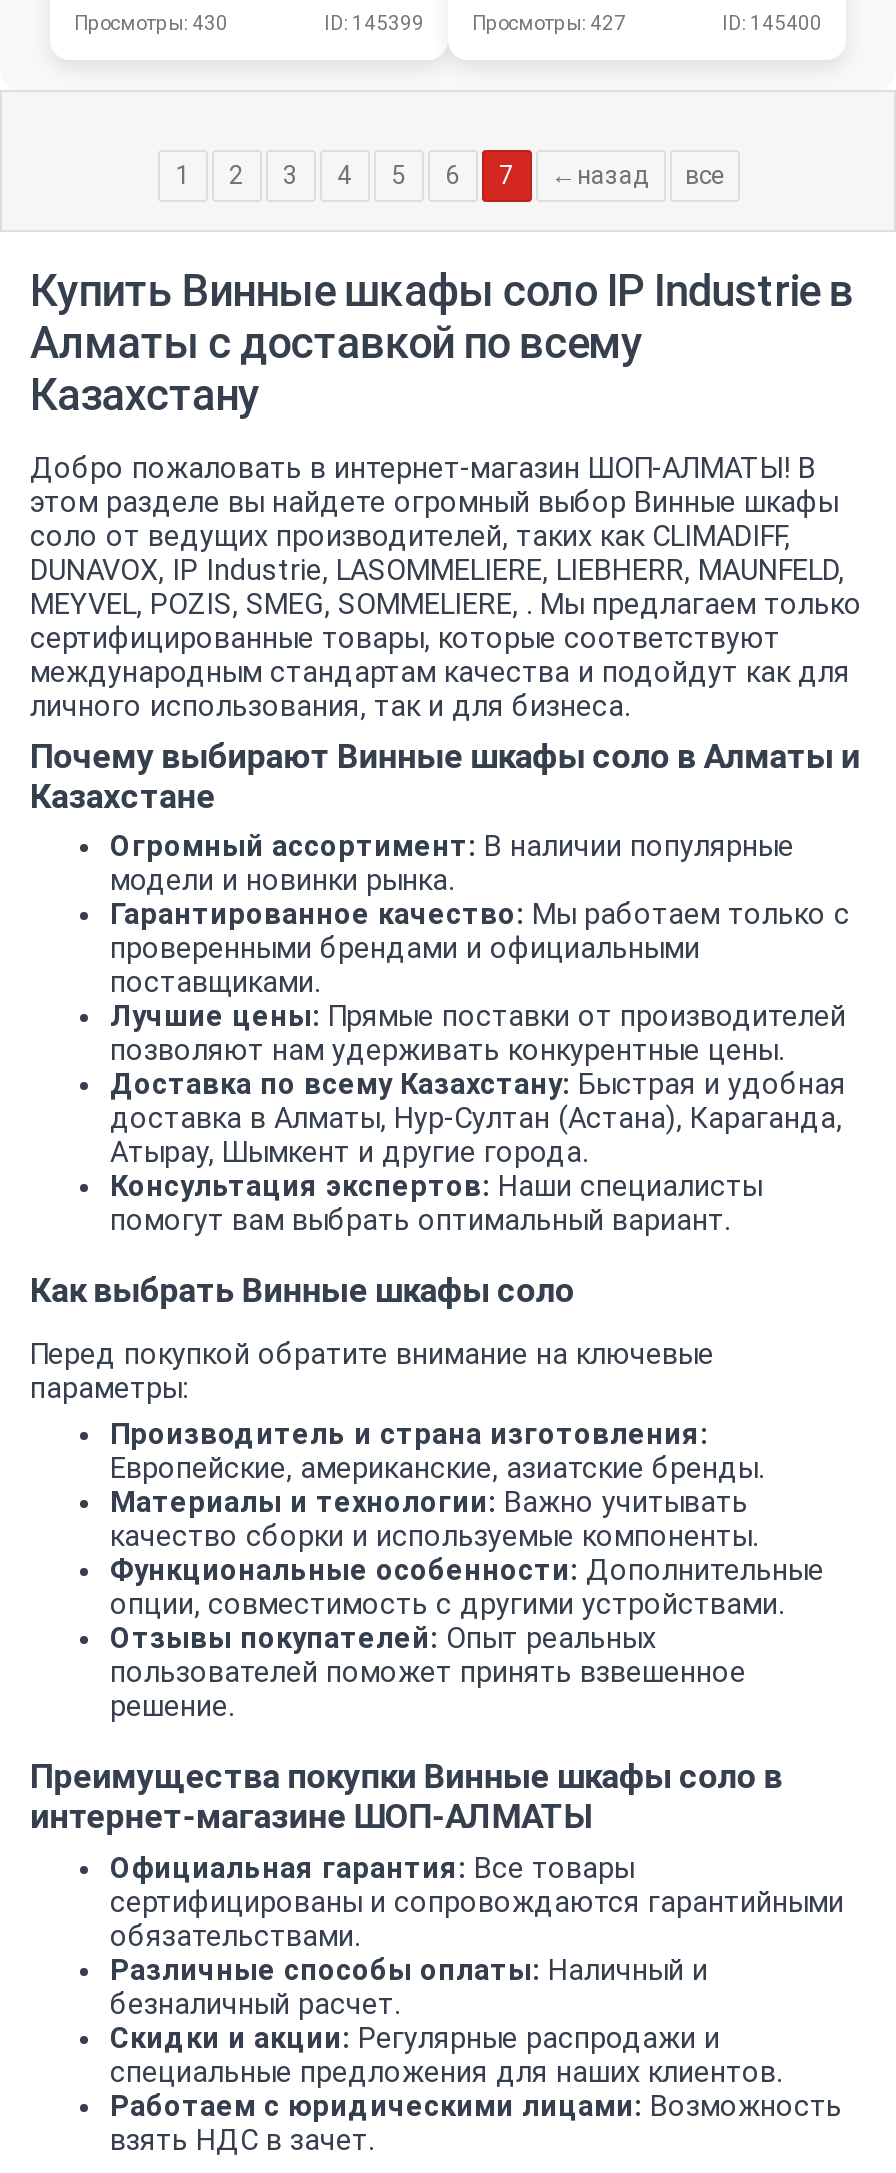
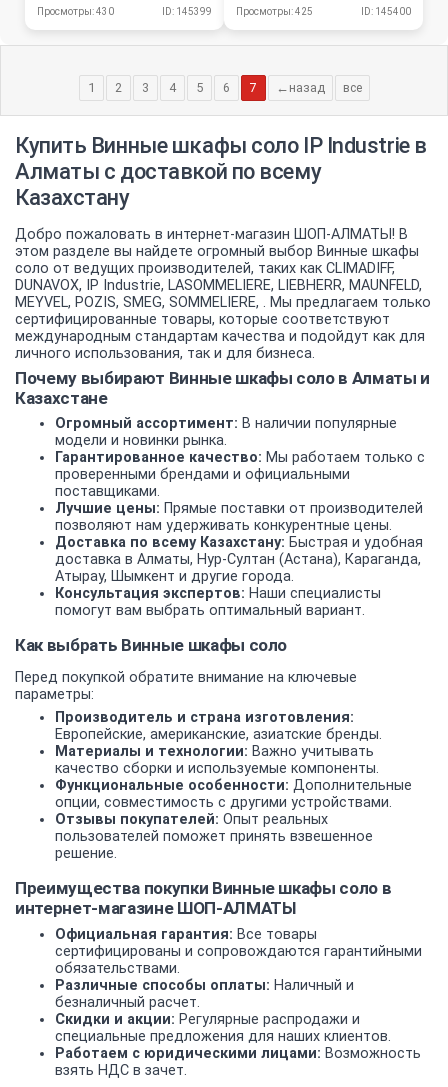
[472,12,626,34] Просмотры: 427 -> [236,6,313,17] Просмотры: 425

